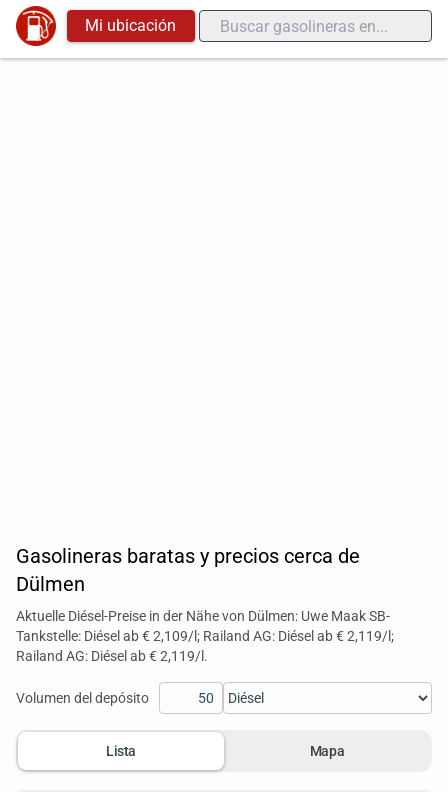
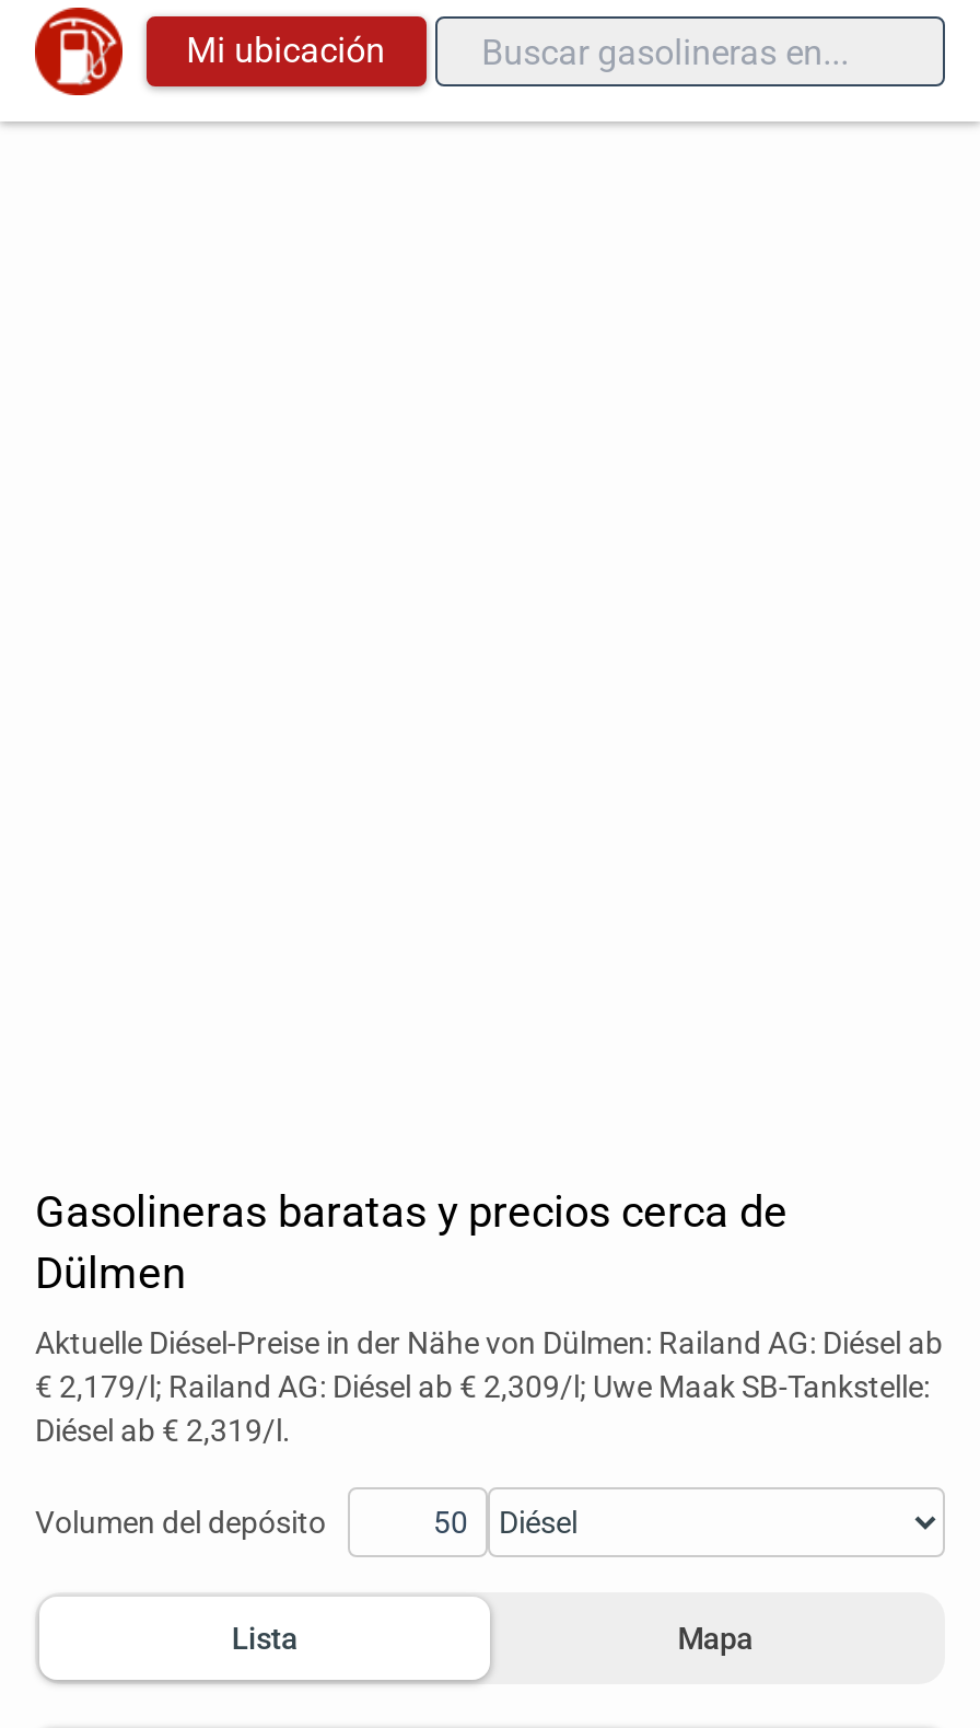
[16,608,394,664] Aktuelle Diésel-Preise in der Nähe von Dülmen: Uwe Maak SB- | Tankstelle: Diésel ab € 2,109/l; Railand AG: Diésel ab € 2,119/l; | Railand AG: Diésel ab € 2,119/l. -> [35,1325,943,1448] Aktuelle Diésel-Preise in der Nähe von Dülmen: Railand AG: Diésel ab | € 2,179/l; Railand AG: Diésel ab € 2,309/l; Uwe Maak SB-Tankstelle: | Diésel ab € 2,319/l.

